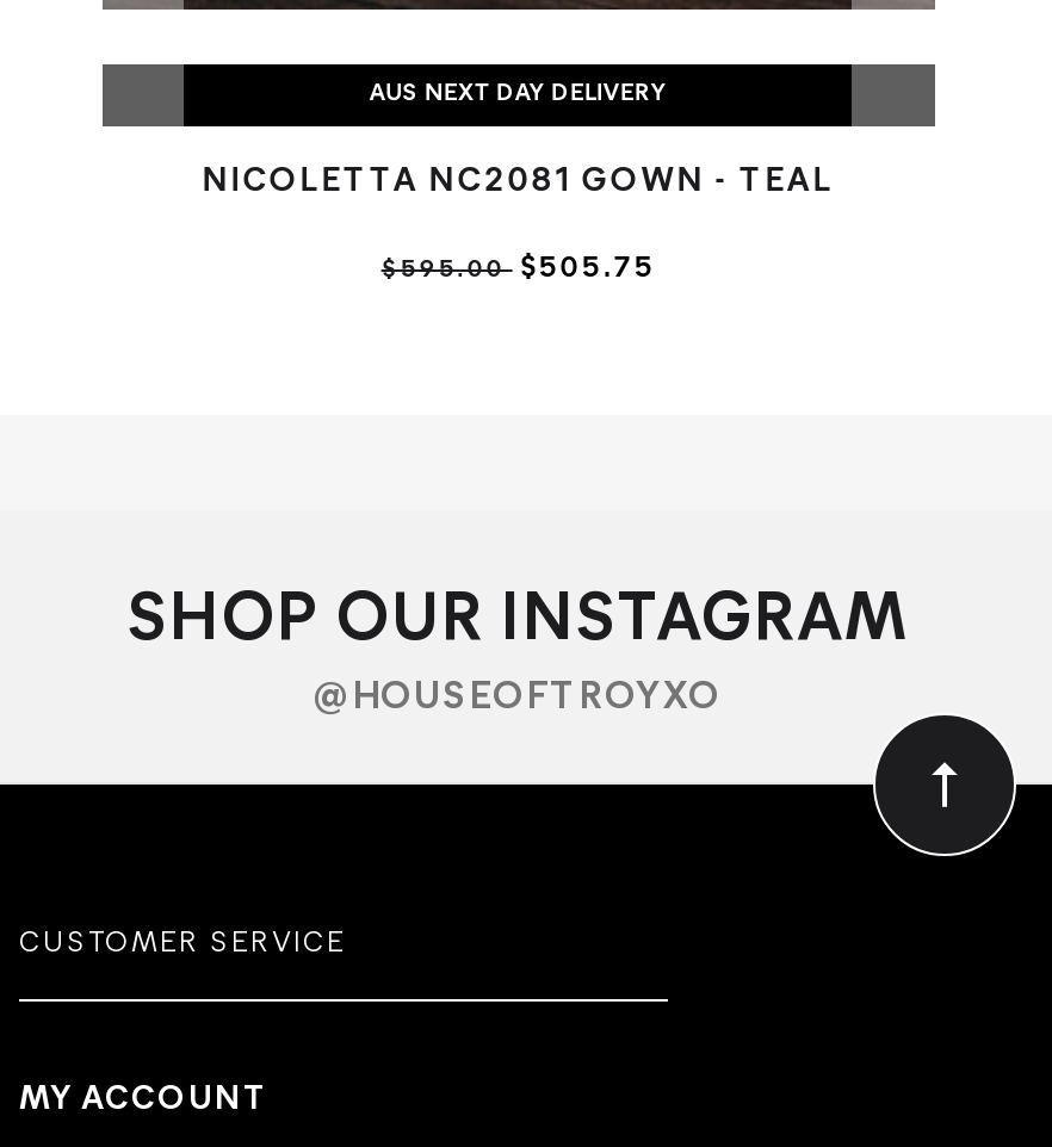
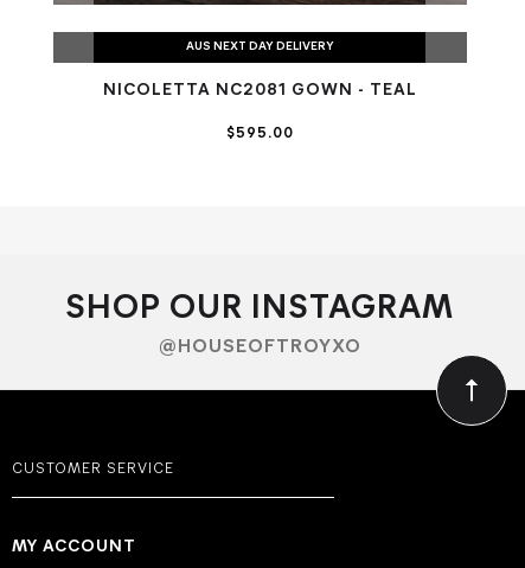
[381,254,656,283] $595.00 $505.75 -> [226,127,294,141] $595.00

